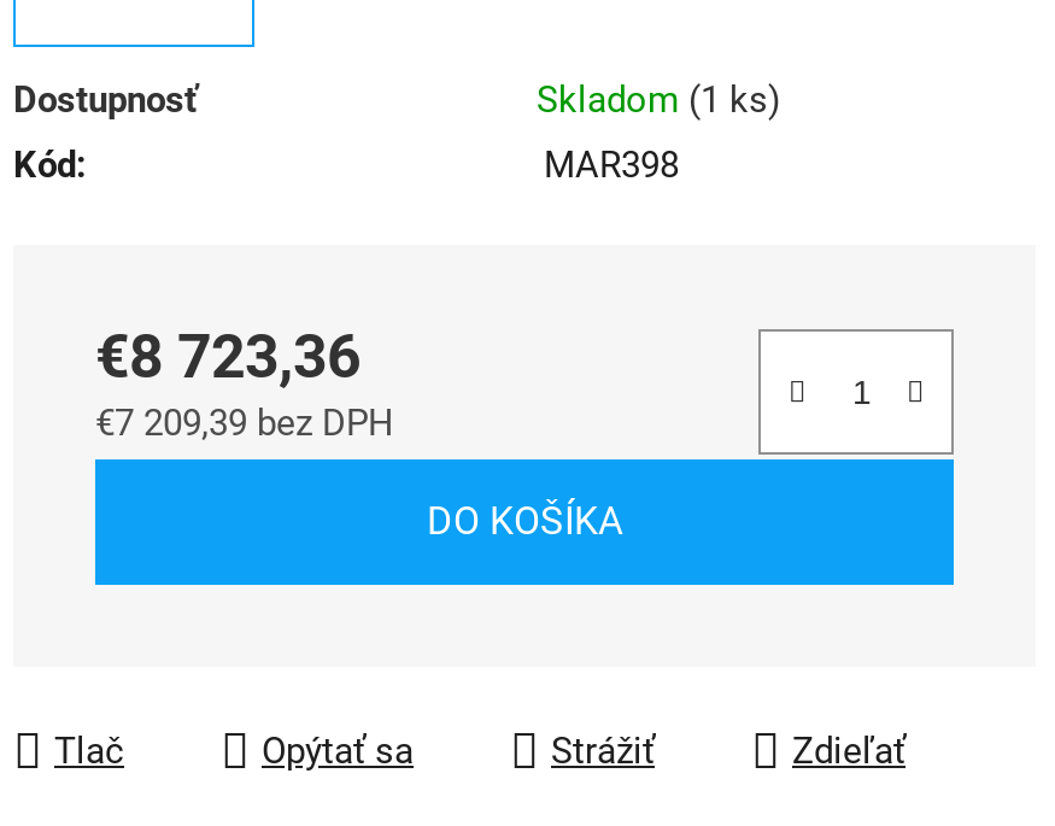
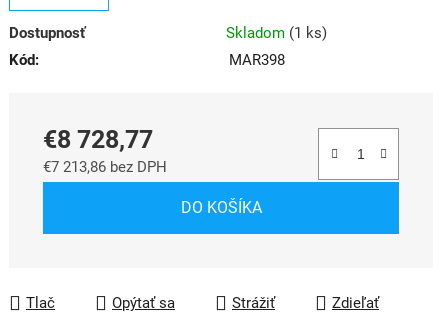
[95,321,361,391] €8 723,36 -> [43,125,153,154] €8 728,77
[95,401,394,444] €7 209,39 bez DPH -> [43,158,167,176] €7 213,86 bez DPH

